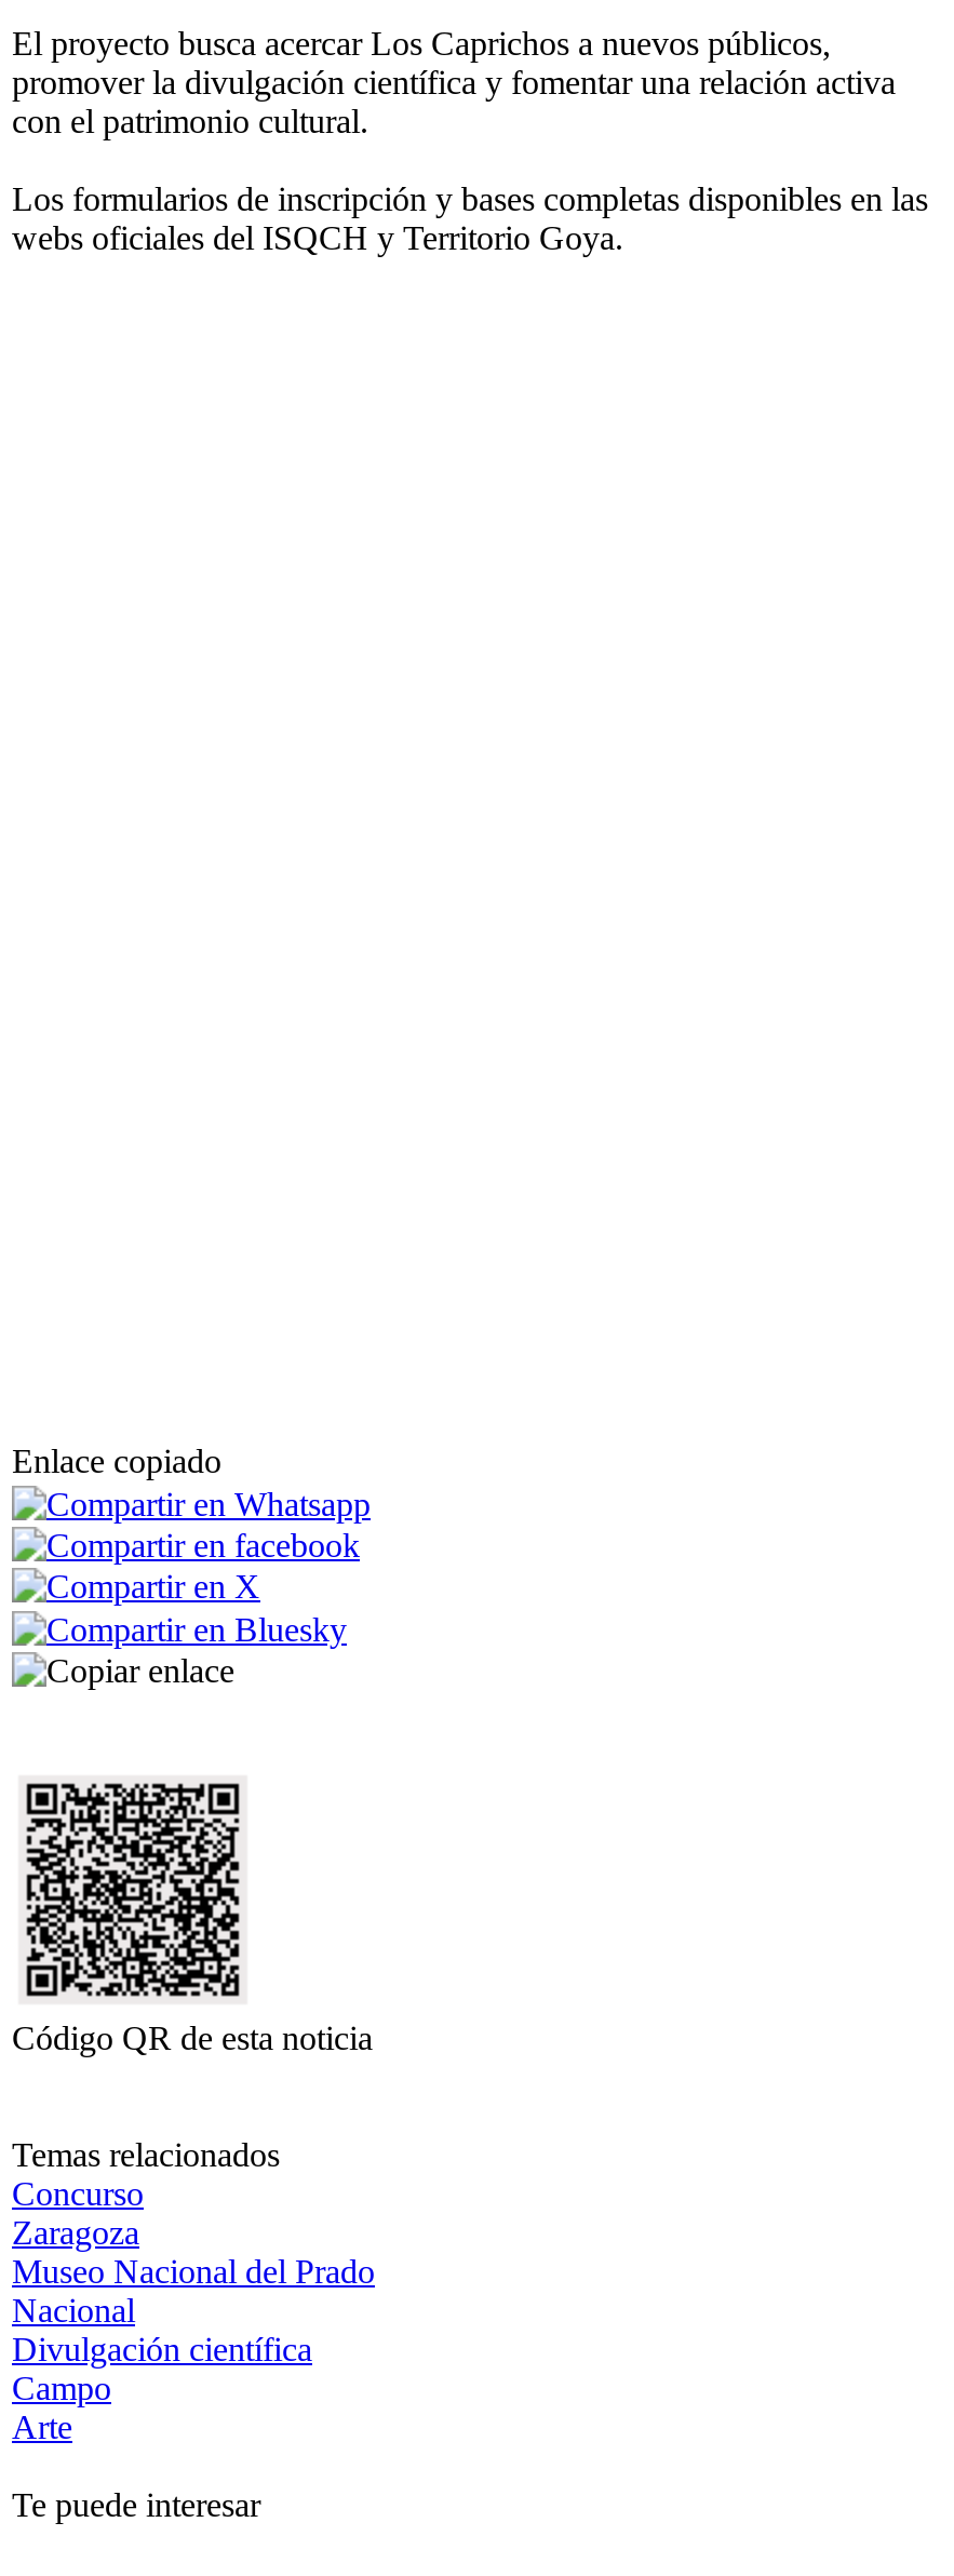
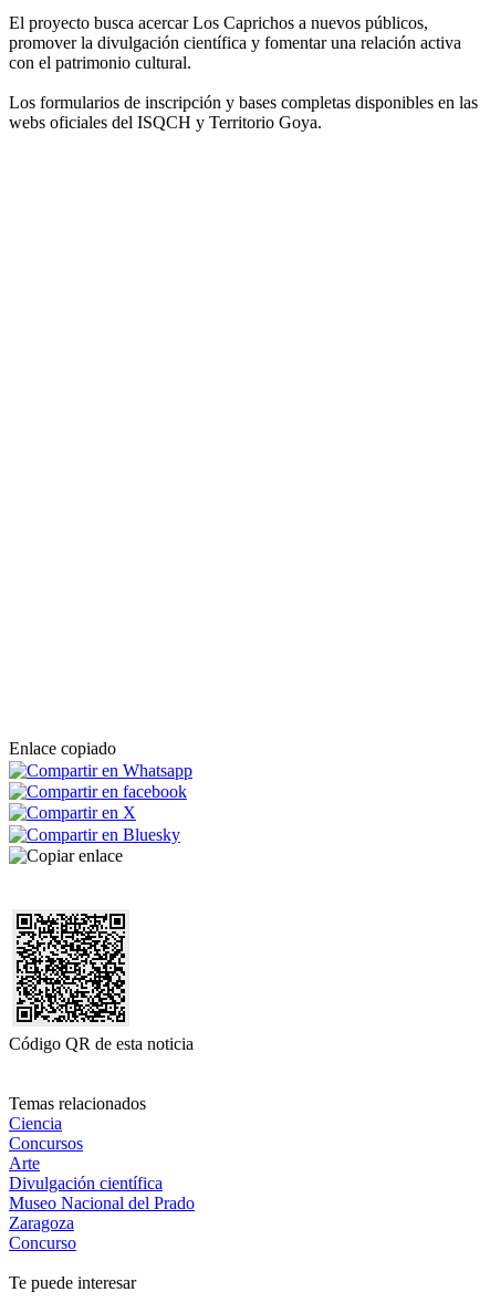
moved [12,2175,375,2367] -> [9,1174,195,1252]: Divulgación científica | Museo Nacional del Prado | Zaragoza | Concurso
[12,2292,135,2406] Nacional | Campo -> [9,1114,83,1153] Ciencia | Concursos
moved [12,2409,72,2445] -> [9,1154,40,1173]: Arte

